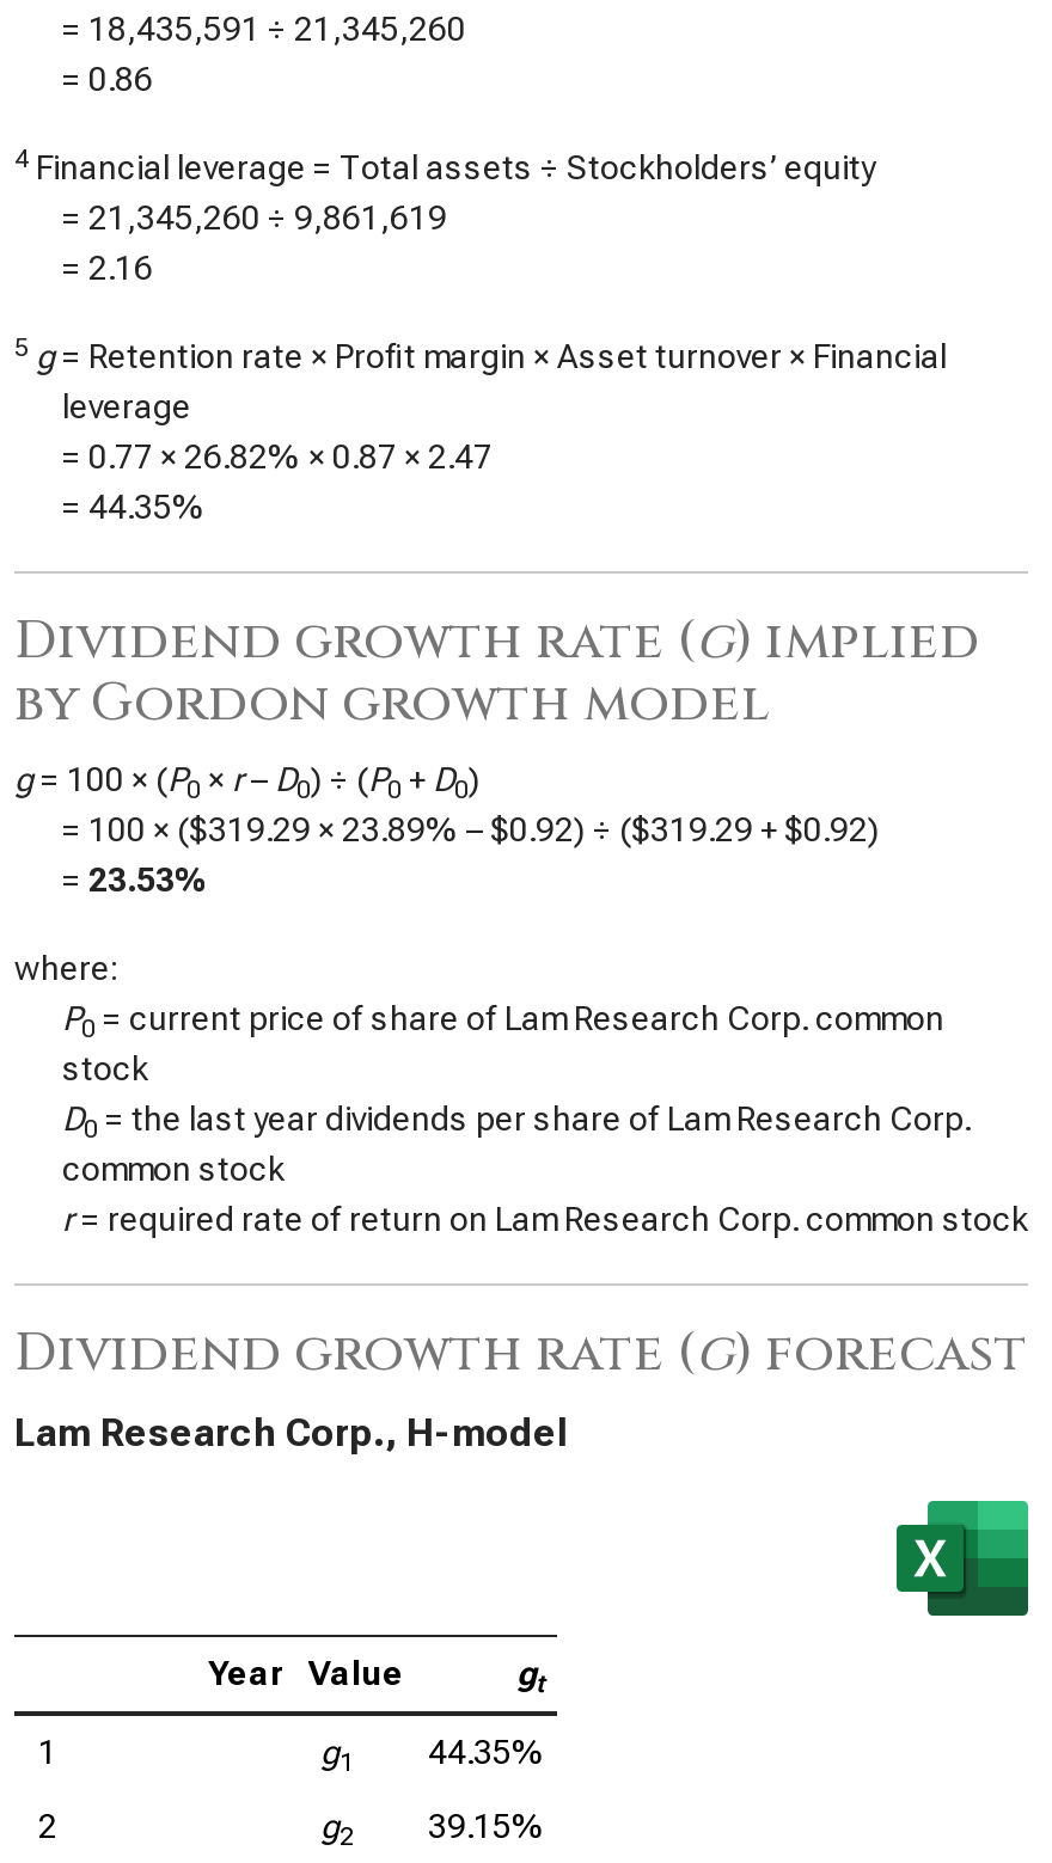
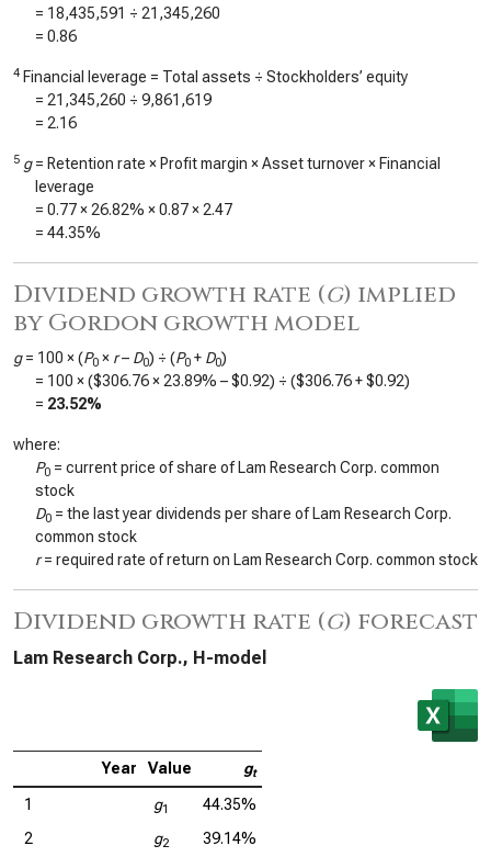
[62,810,880,848] = 100 × ($319.29 × 23.89% – $0.92) ÷ ($319.29 + $0.92) -> [35,372,410,390] = 100 × ($306.76 × 23.89% – $0.92) ÷ ($306.76 + $0.92)
[62,860,208,899] = 23.53% -> [35,395,102,413] = 23.52%
[428,1807,545,1845] 39.15% -> [203,830,256,847] 39.14%

